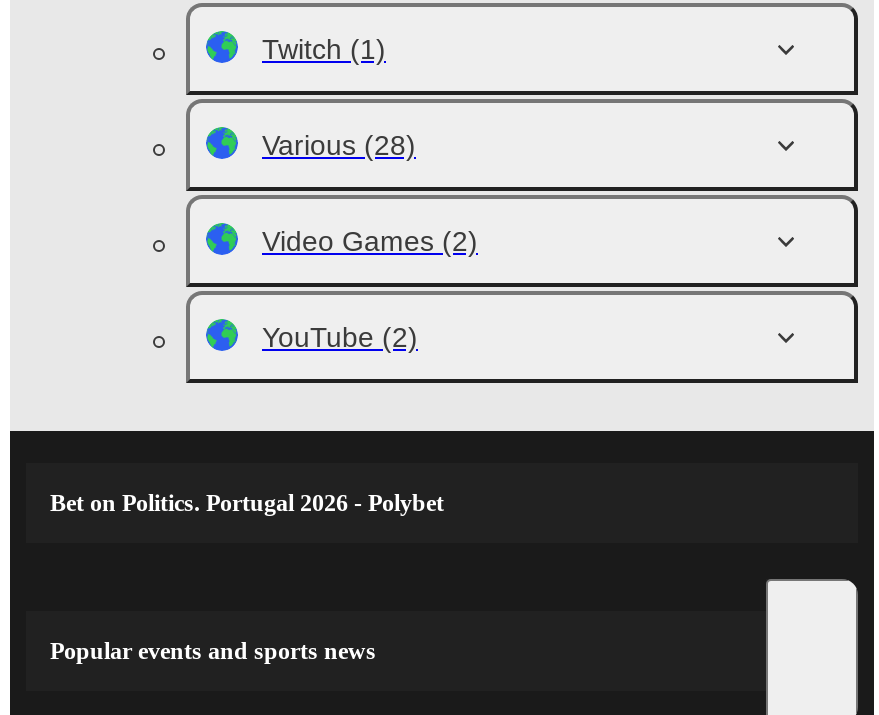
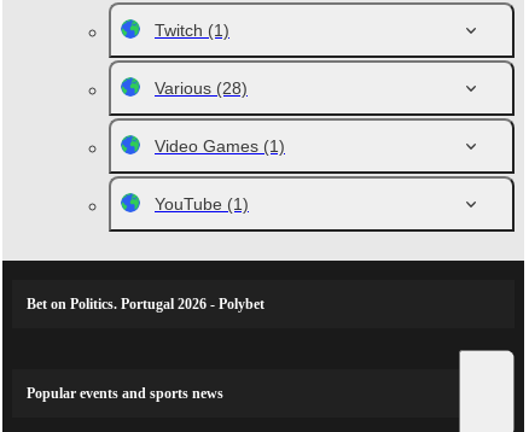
[262,225,478,257] Video Games (2) -> [155,136,285,156] Video Games (1)
[262,321,418,353] YouTube (2) -> [155,194,249,214] YouTube (1)

